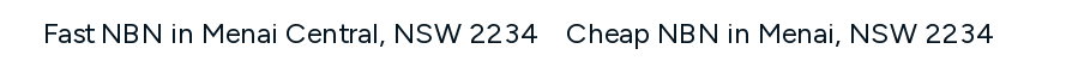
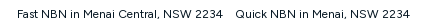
[566,16,993,49] Cheap NBN in Menai, NSW 2234 -> [235,6,410,20] Quick NBN in Menai, NSW 2234

